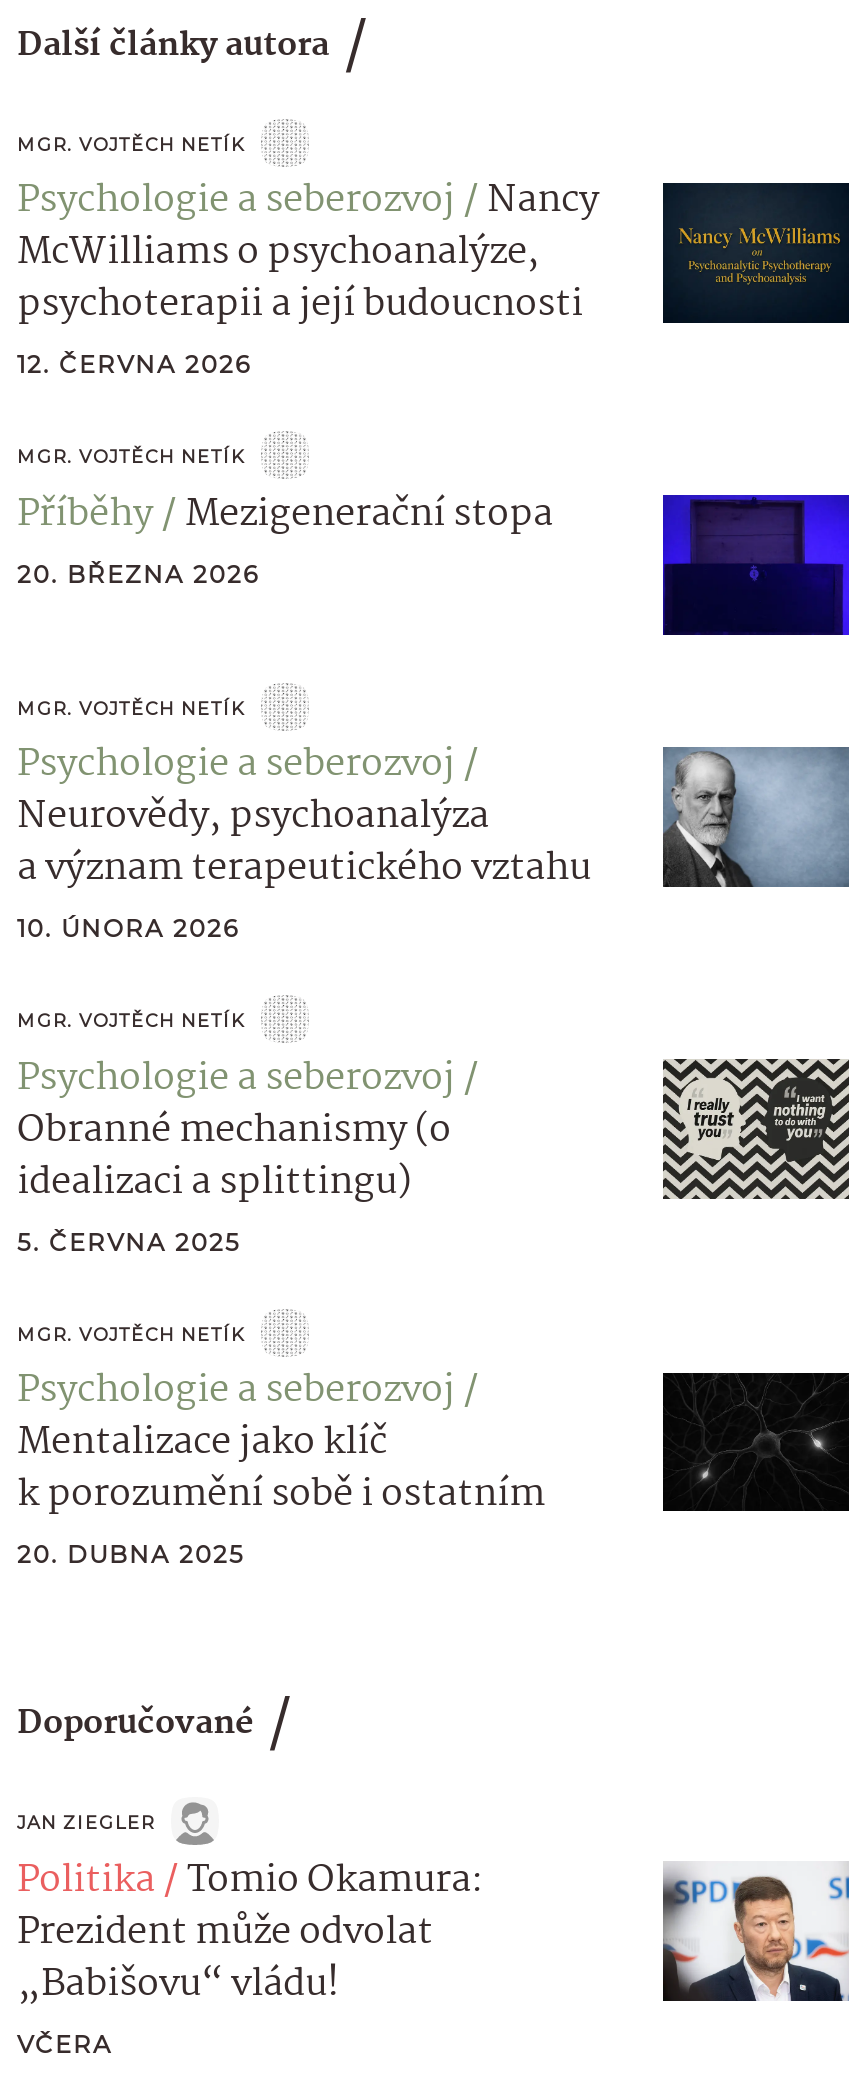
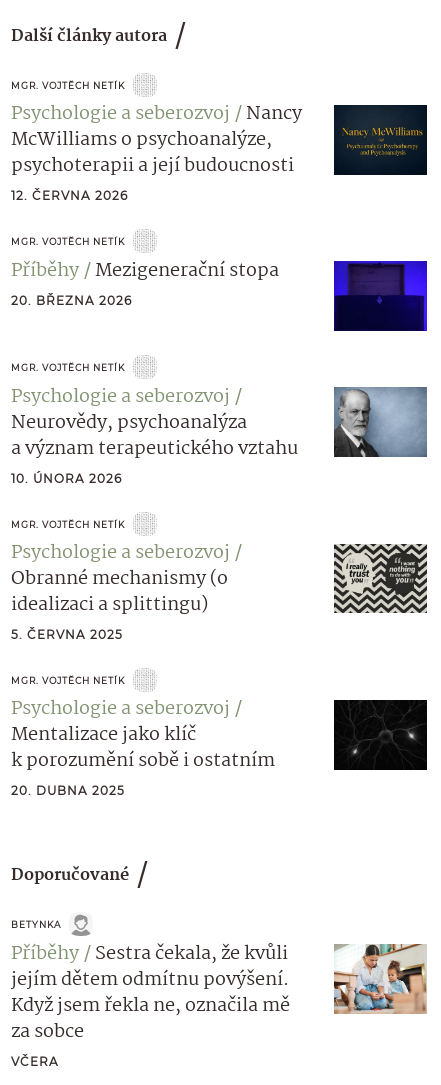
[17,1812,483,2015] JAN ZIEGLER | Politika Tomio Okamura: | Prezident může odvolat | „Babišovu“ vládu! -> [11,919,290,1047] BETYNKA | Příběhy Sestra čekala, že kvůli | jejím dětem odmítnu povýšení. | Když jsem řekla ne, označila mě | za sobce
[661,1861,849,2003] [image] -> [334,943,427,1015] [image]

